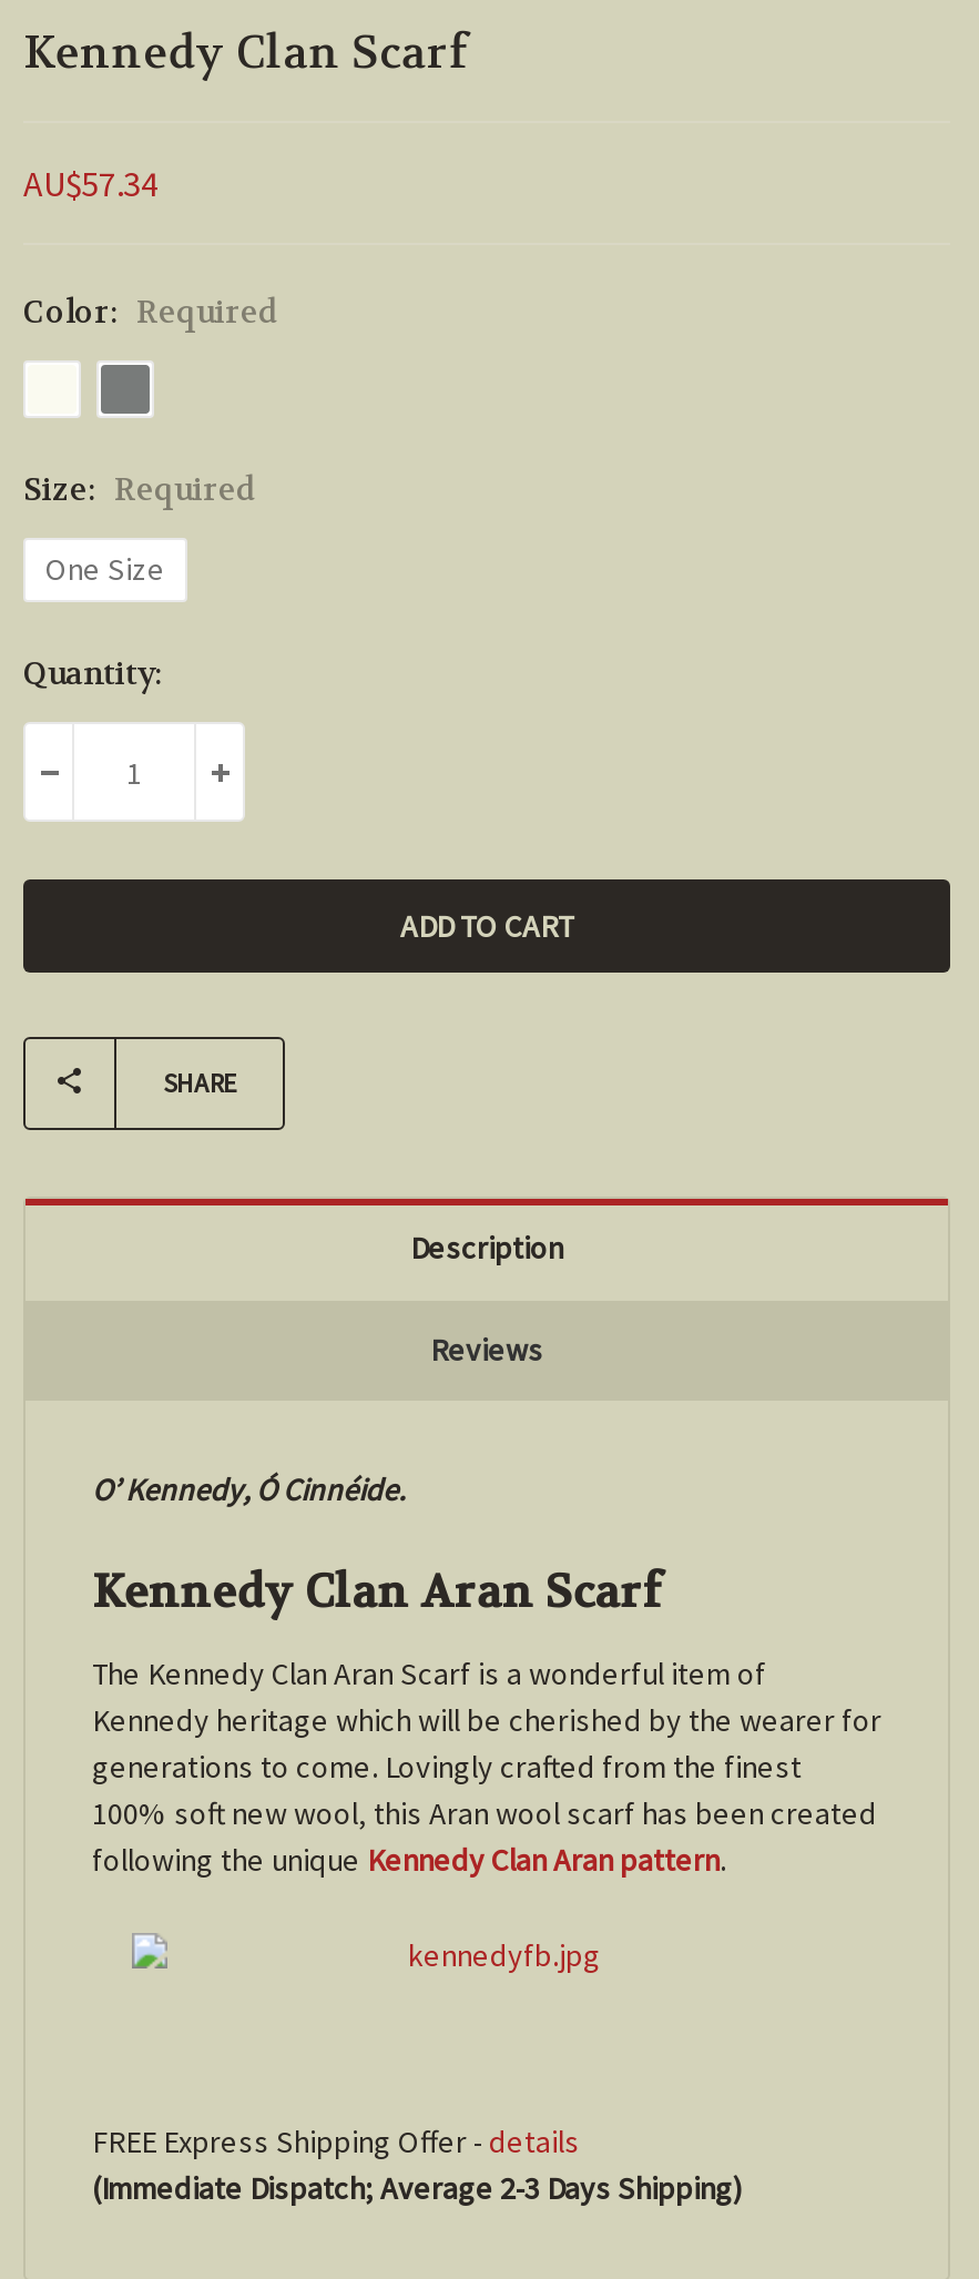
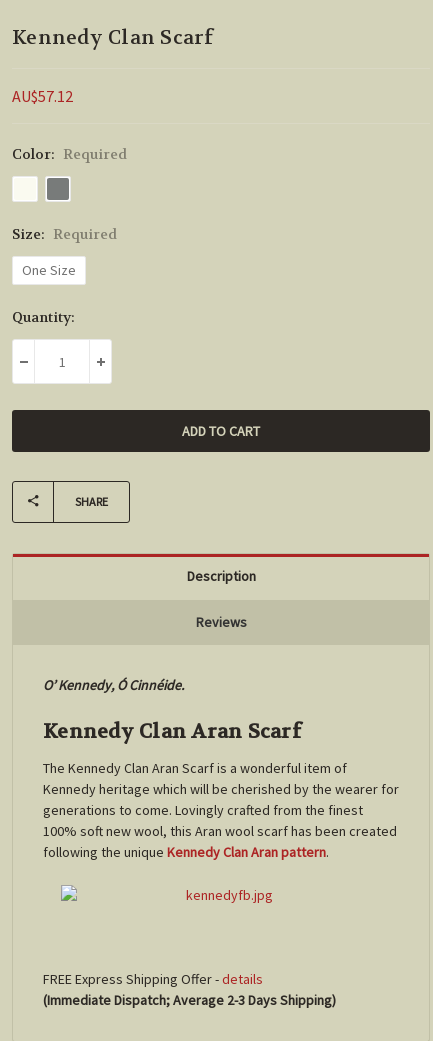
[23,161,159,205] AU$57.34 -> [12,86,73,106] AU$57.12

